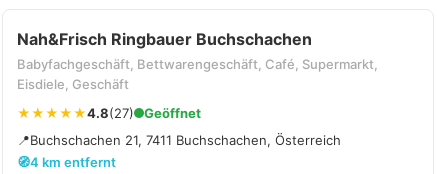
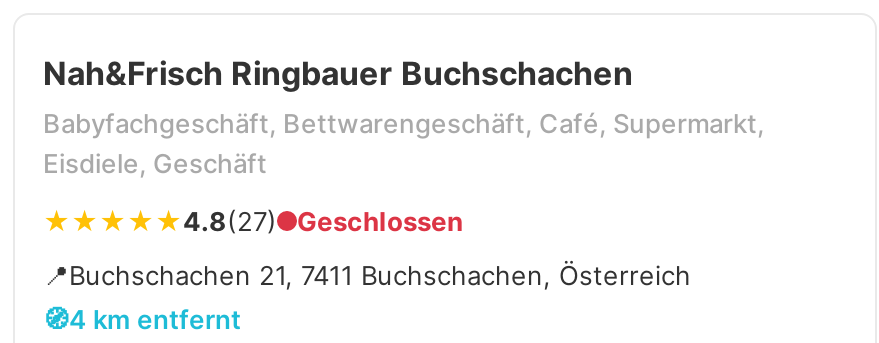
[144,105,201,121] Geöffnet -> [297,205,463,237] Geschlossen

